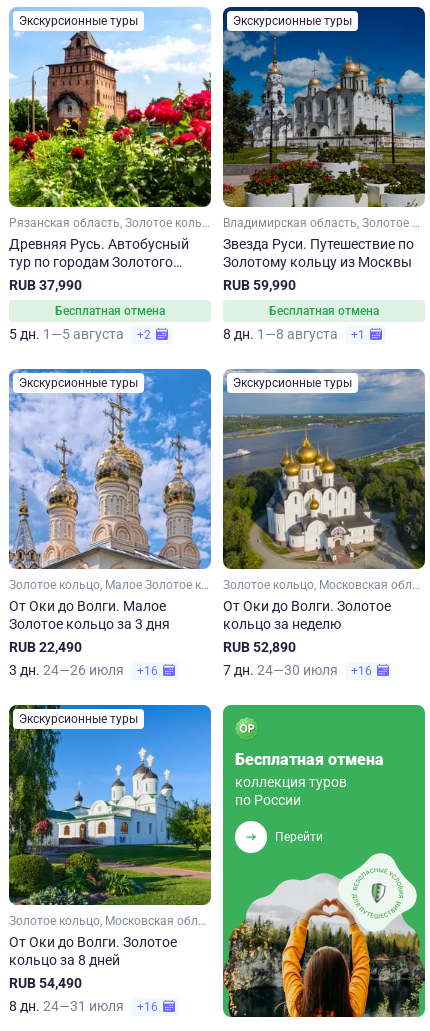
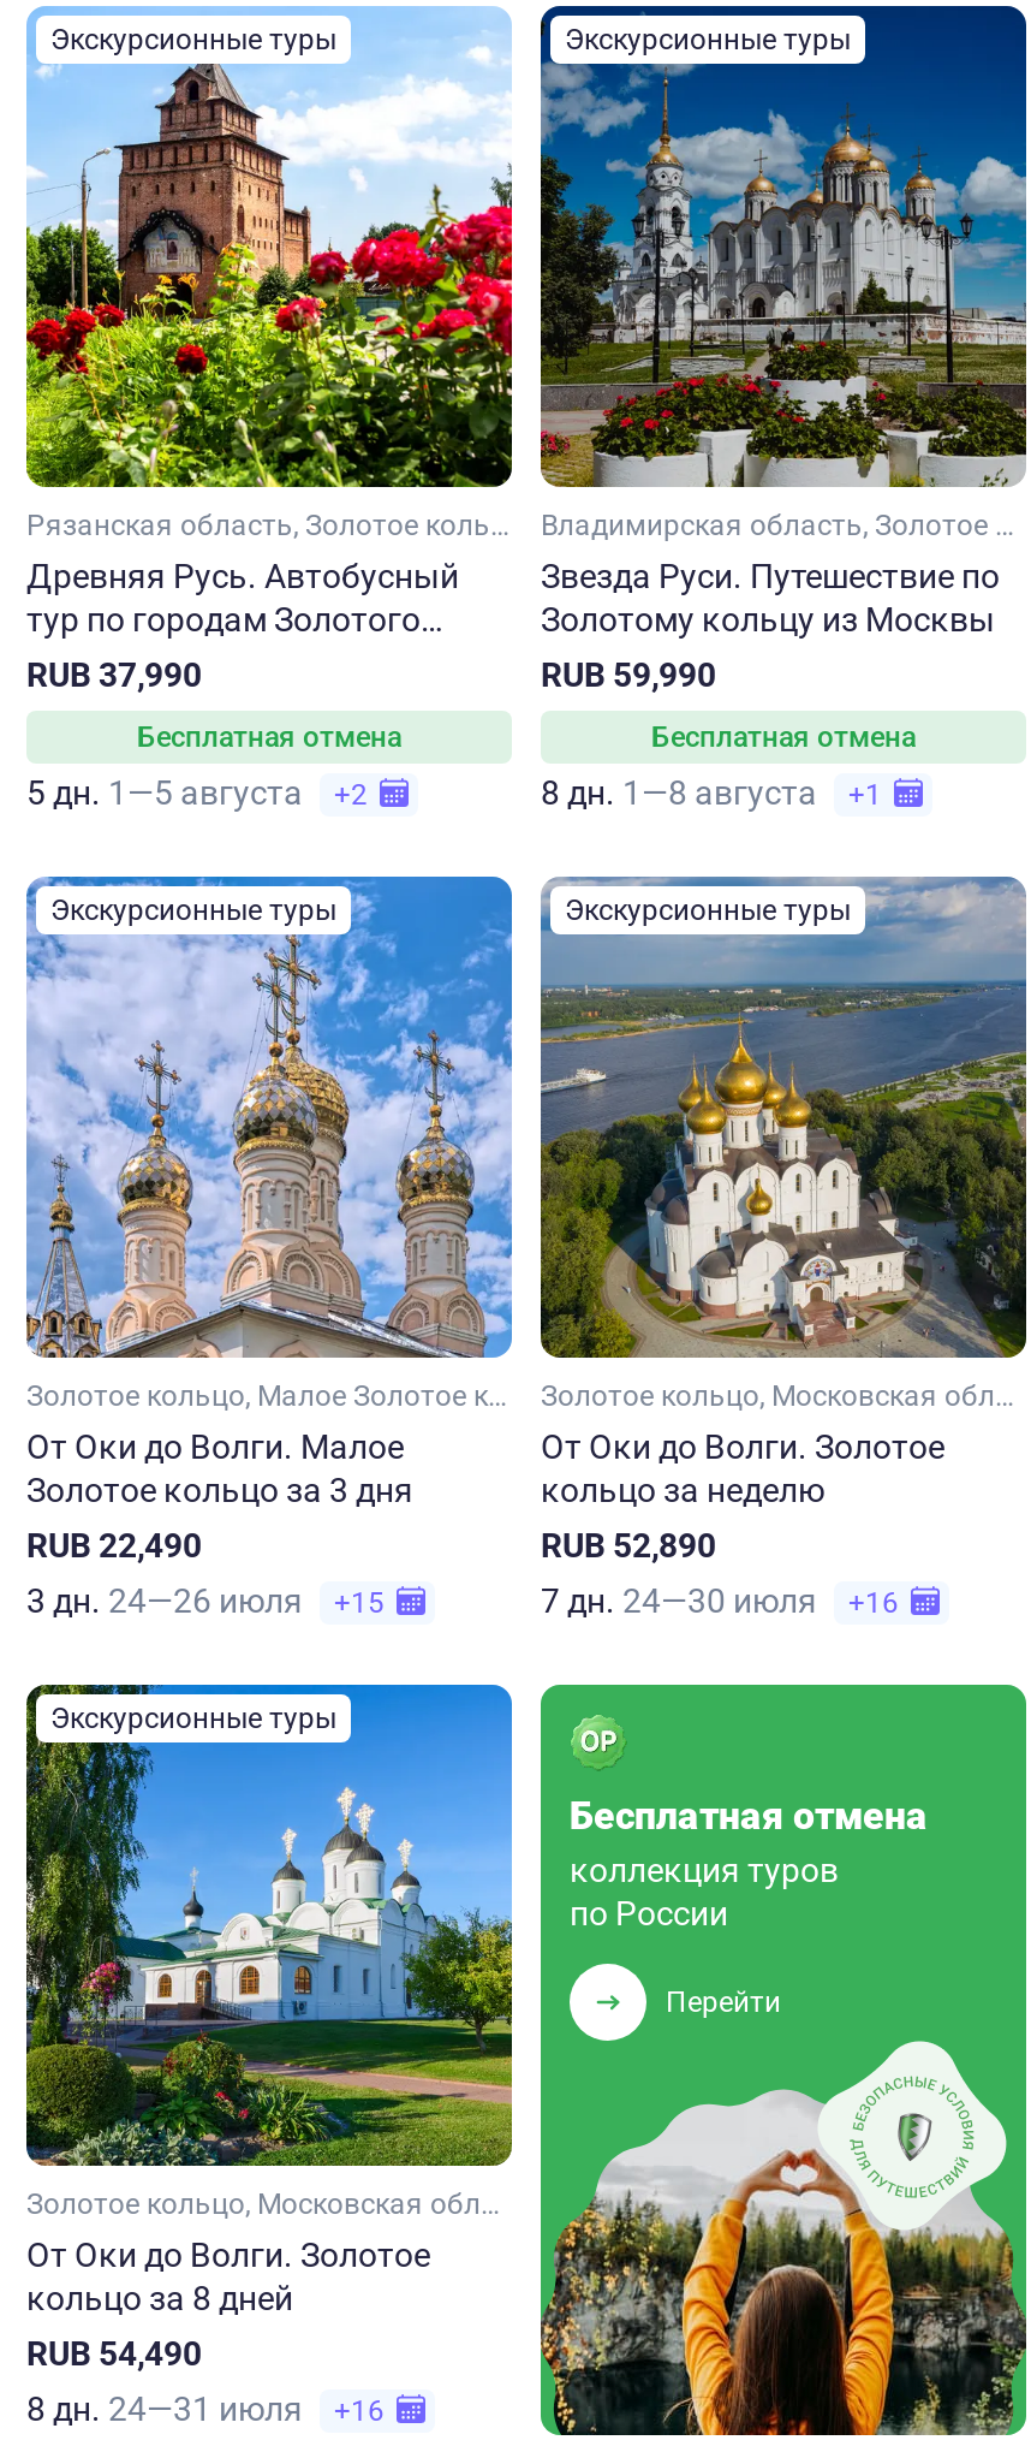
[137,664,161,678] +16 -> [334,1586,392,1620] +15

